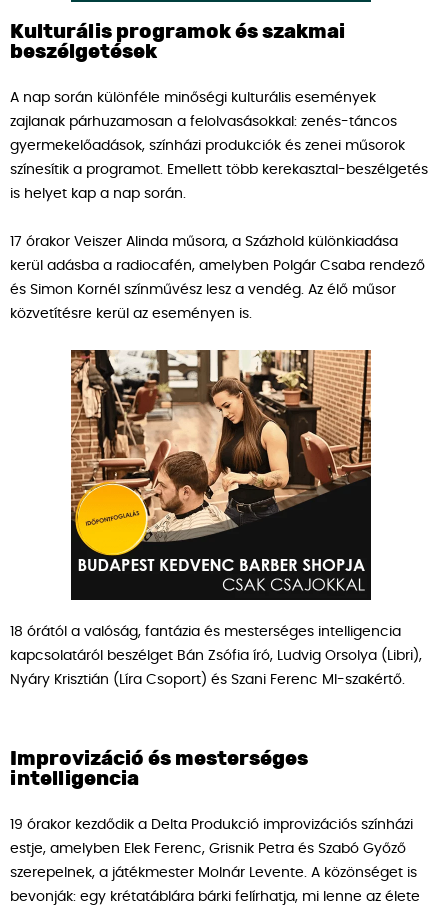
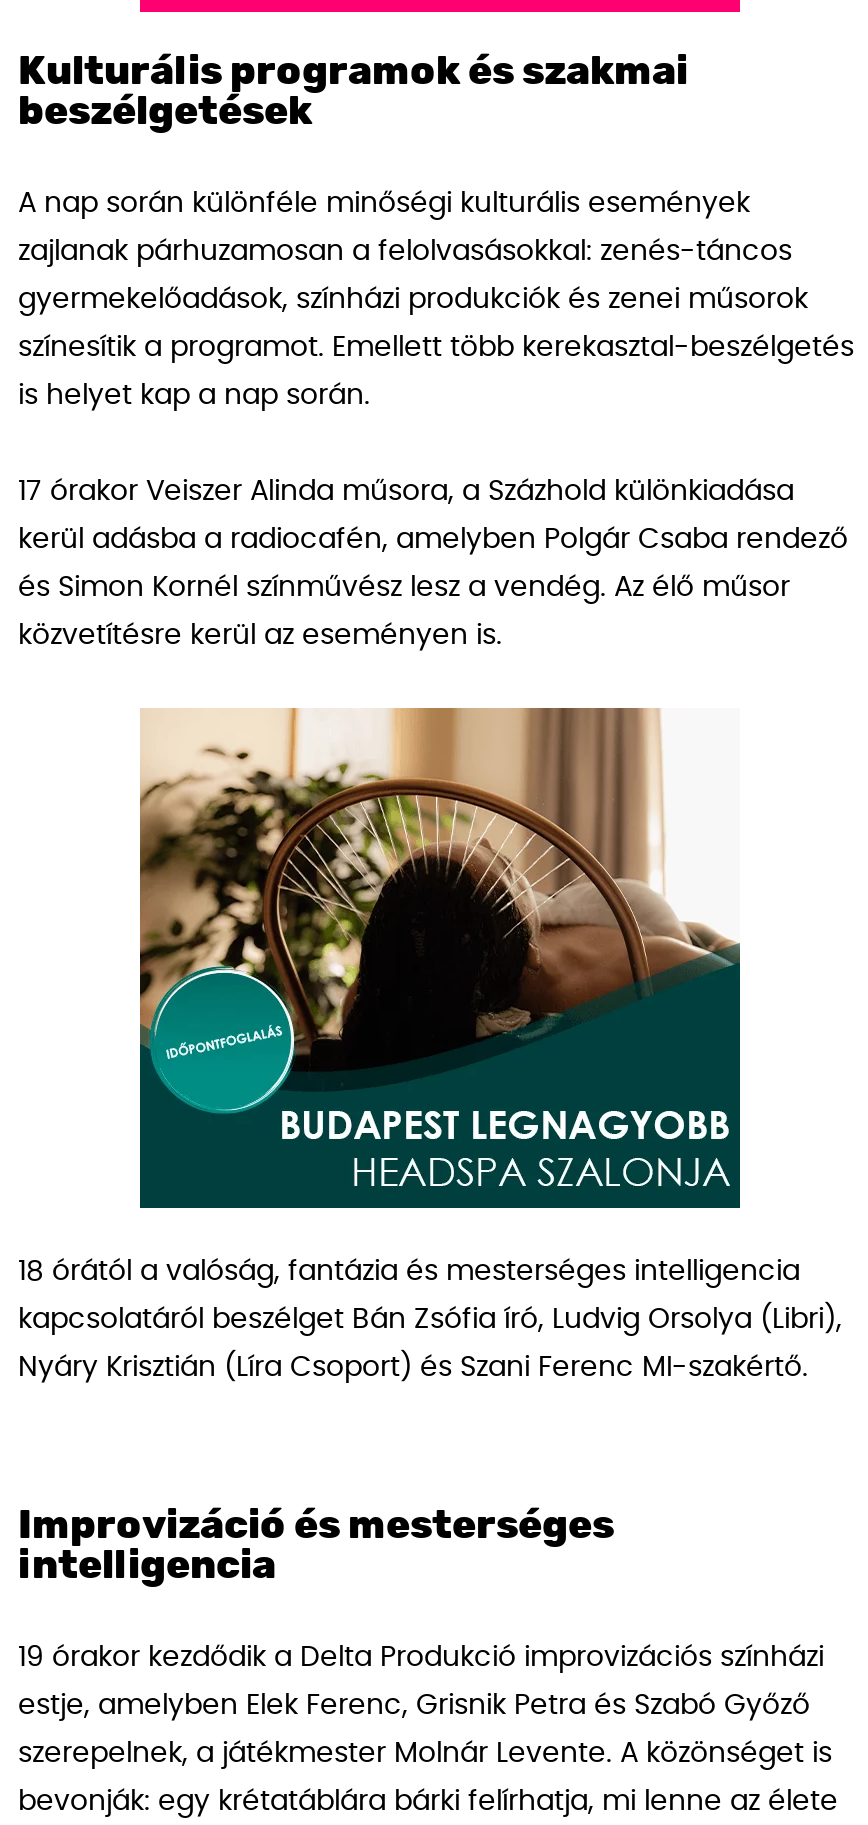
[70,349,372,600] [image] -> [138,706,740,1208] [image]

